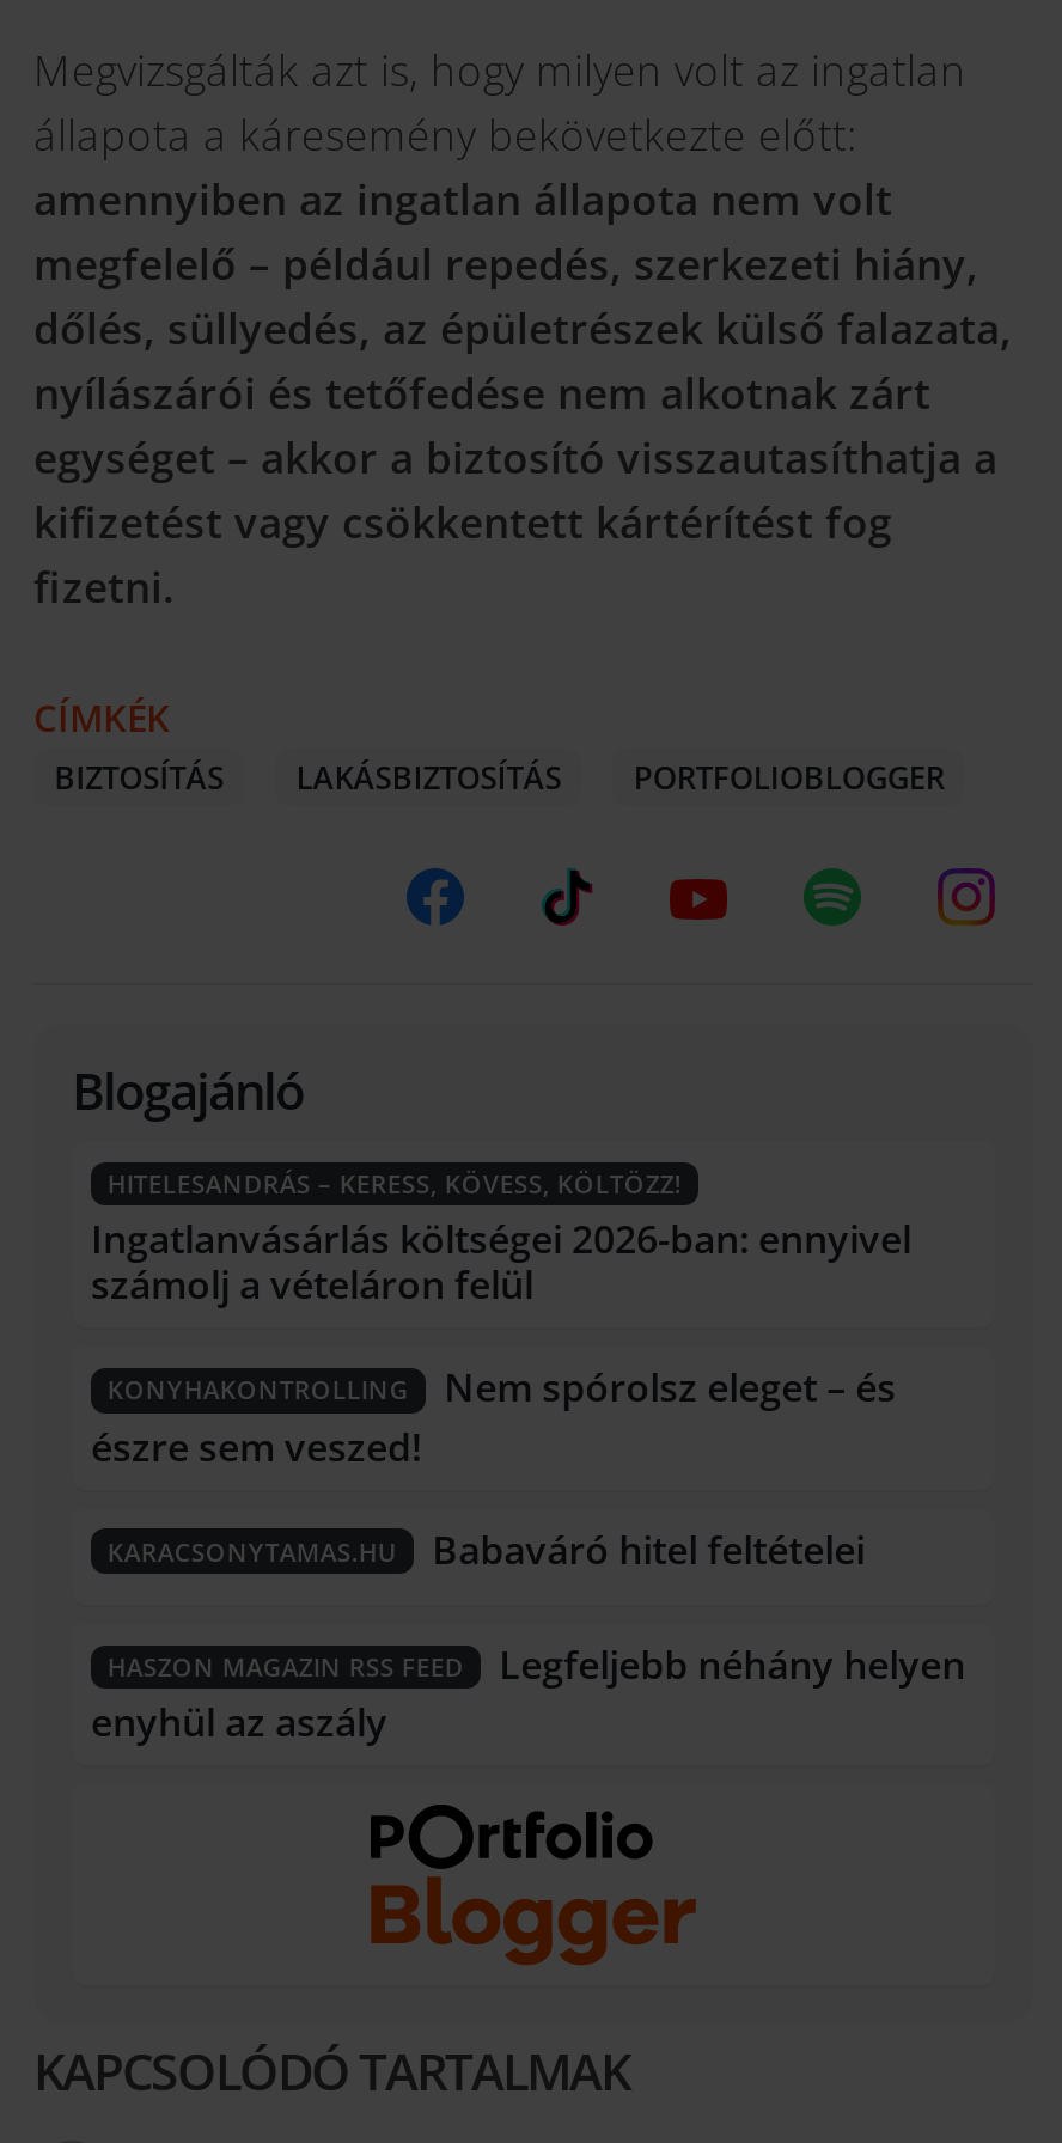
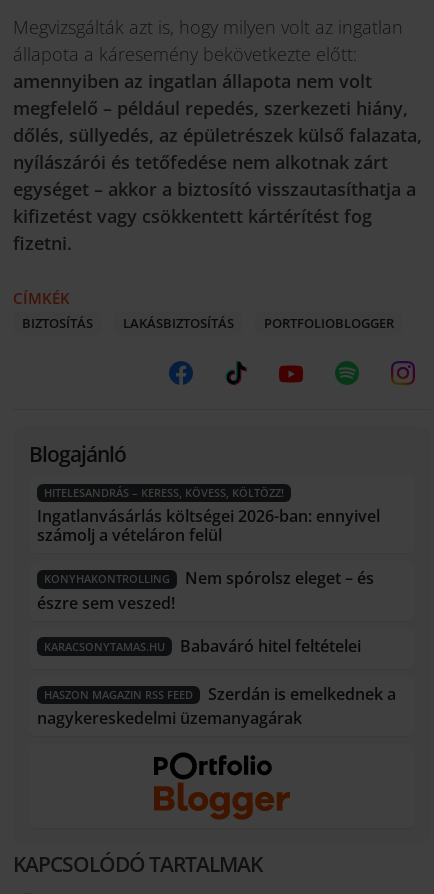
[91,1638,965,1748] Legfeljebb néhány helyen | enyhül az aszály -> [37,683,396,729] Szerdán is emelkednek a | nagykereskedelmi üzemanyagárak

